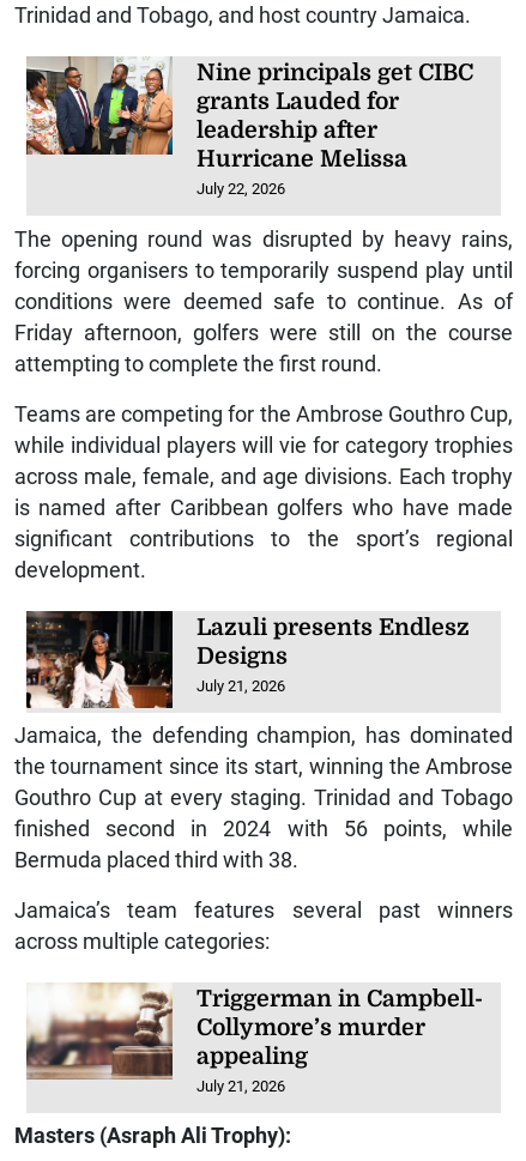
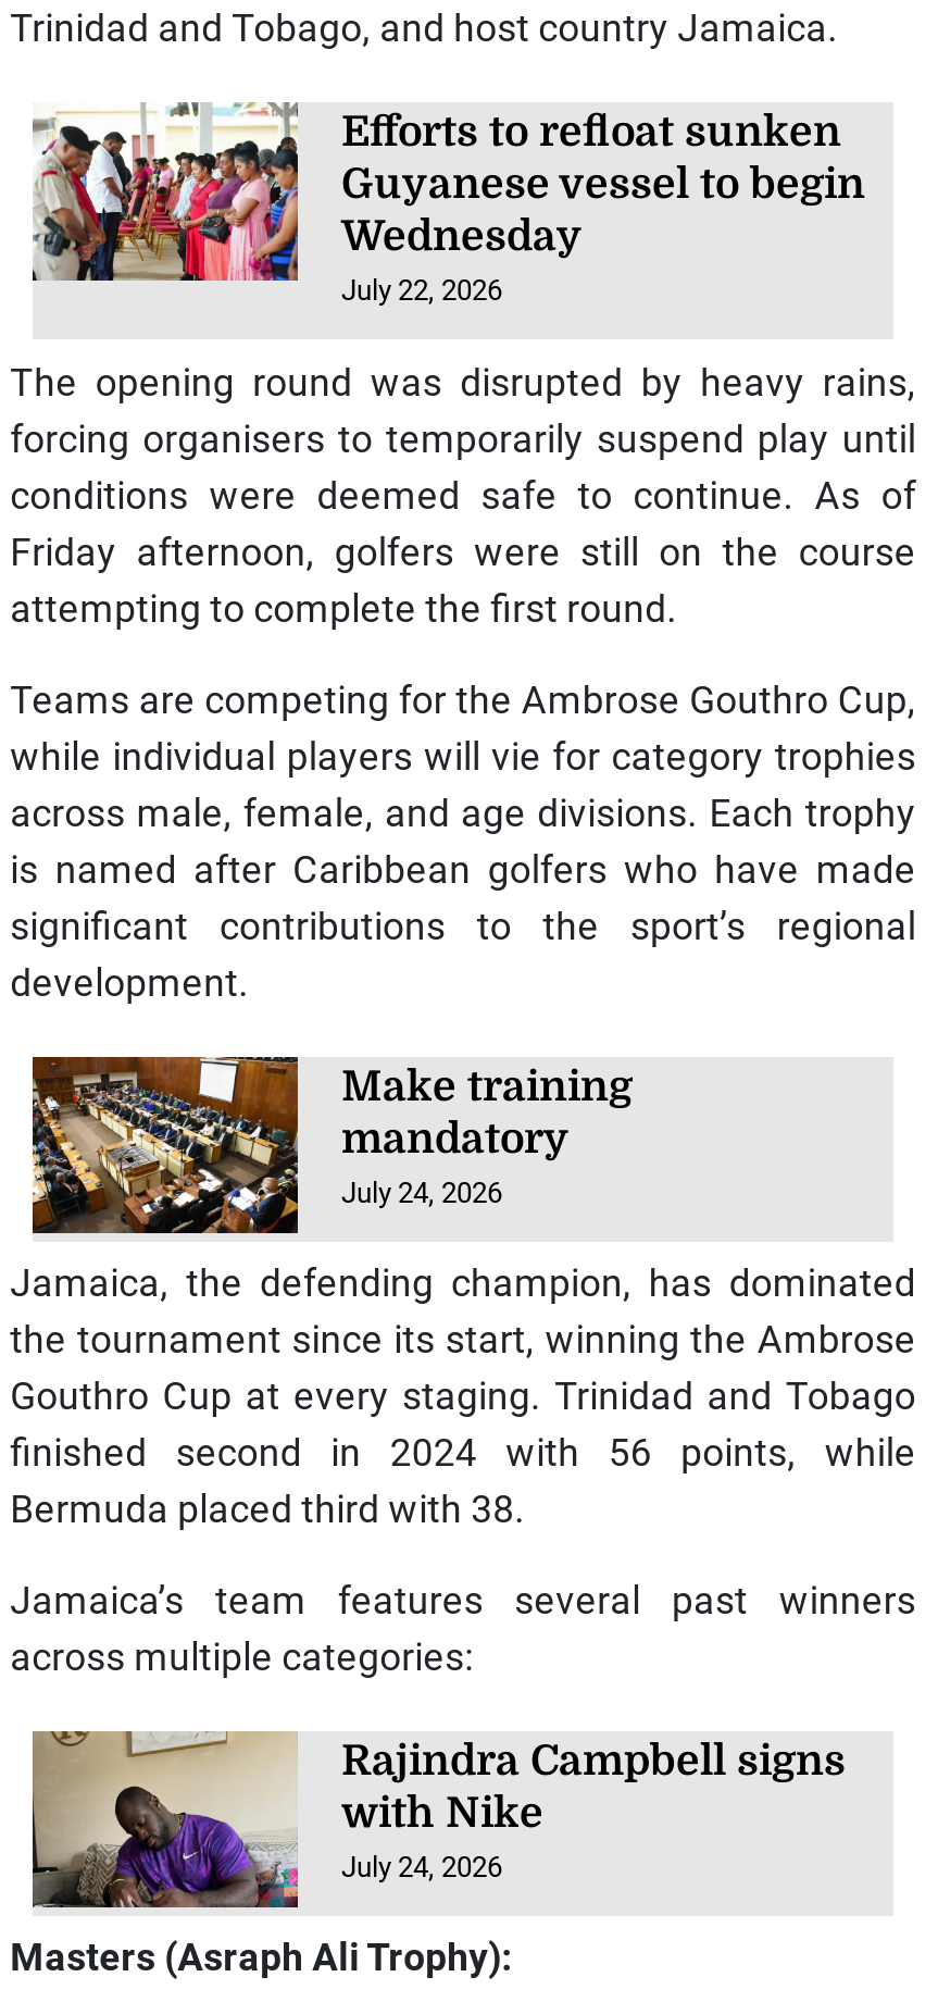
[25,55,473,173] [image] | Nine principals get CIBC | grants Lauded for | leadership after | Hurricane Melissa -> [33,102,865,283] [image] | Efforts to refloat sunken | Guyanese vessel to begin | Wednesday
[25,610,470,709] [image] | Lazuli presents Endlesz | Designs | July 21, 2026 -> [33,1055,633,1235] [image] | Make training | mandatory | July 24, 2026
[28,984,483,1095] [image] | Triggerman in Campbell- | Collymore’s murder | appealing | July 21, 2026 -> [33,1729,846,1910] [image] | Rajindra Campbell signs | with Nike | July 24, 2026

